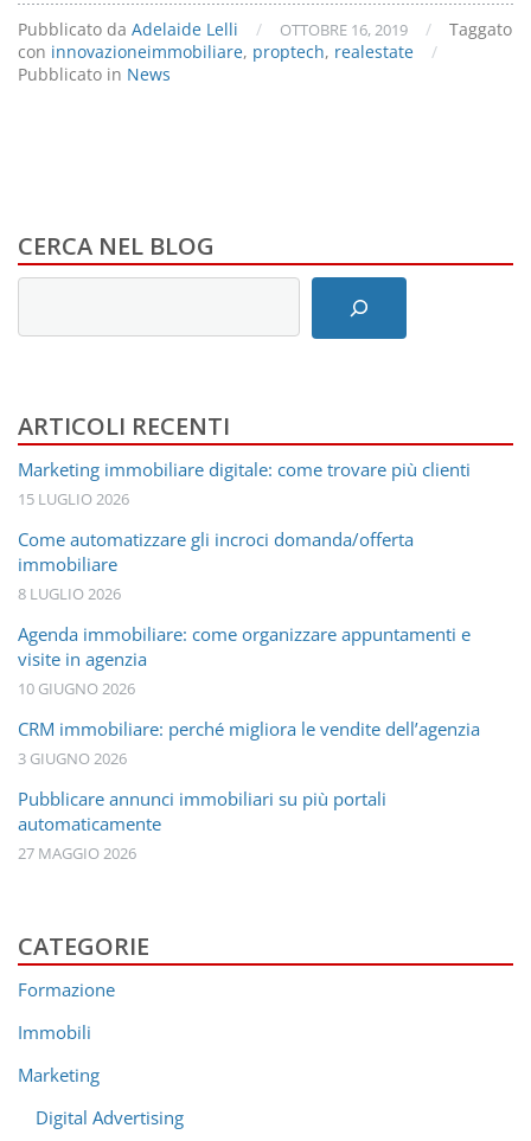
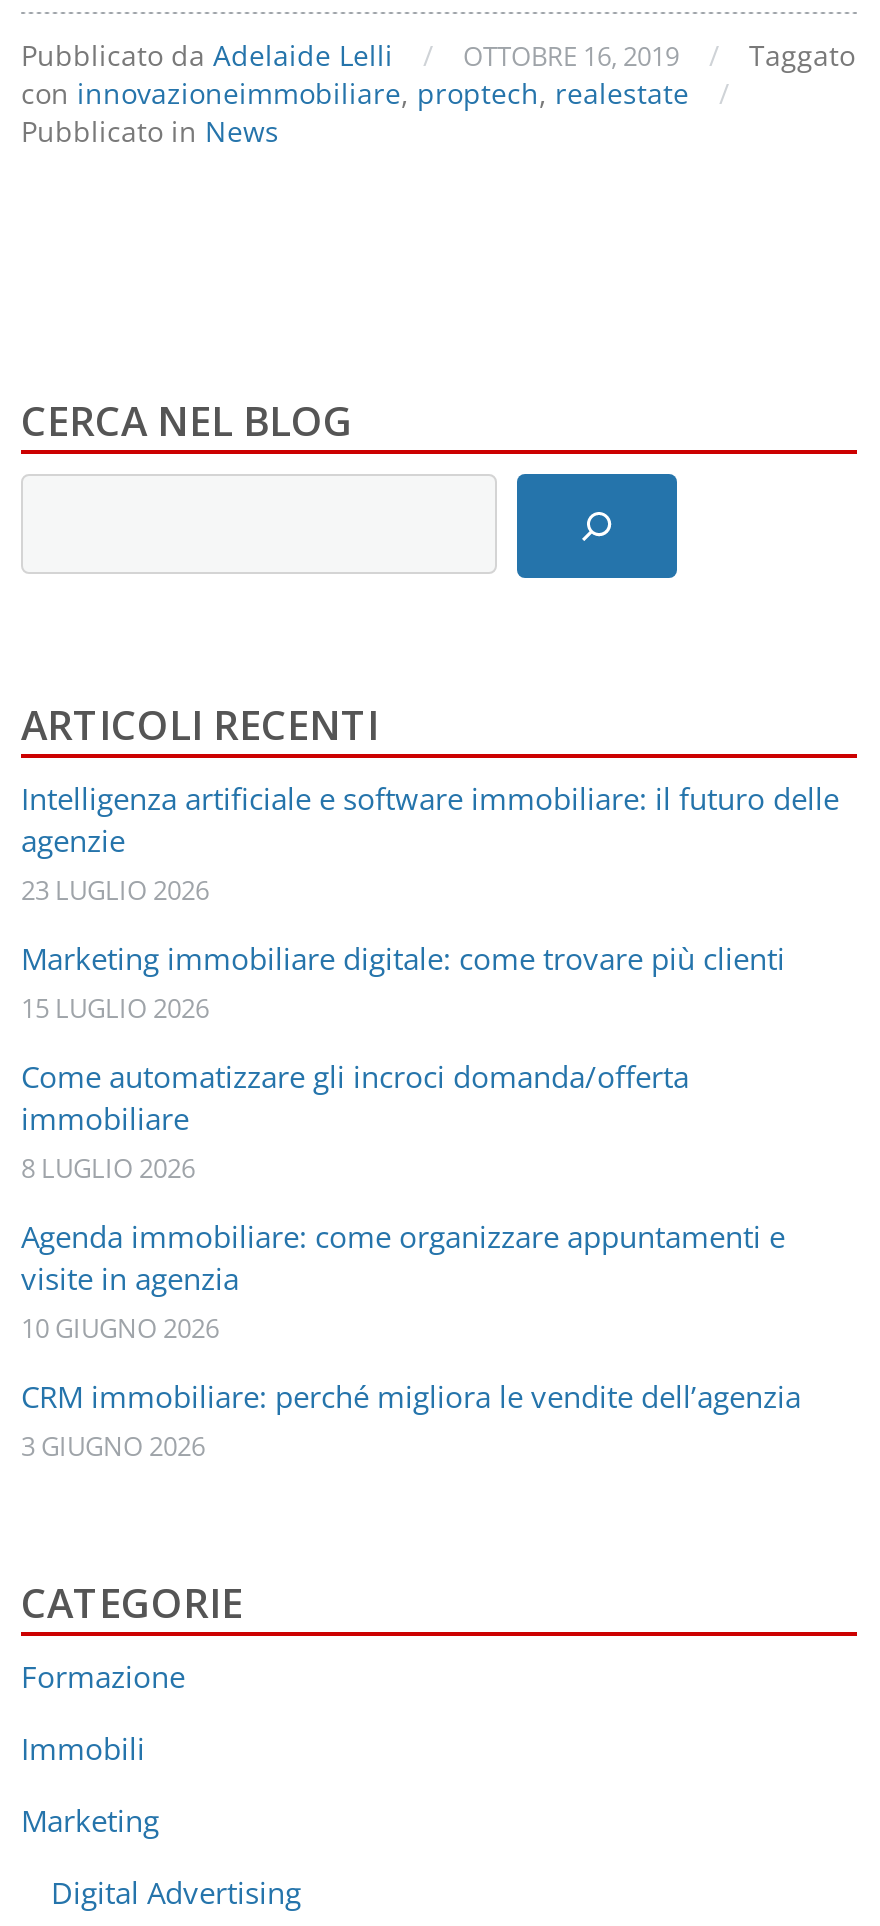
none -> [21,779,839,909] Intelligenza artificiale e software immobiliare: il futuro delle | agenzie | 23 LUGLIO 2026
moved [18,458,480,770] -> [21,939,801,1465]: Marketing immobiliare digitale: come trovare più clienti | 15 LUGLIO 2026 | Come automatizzare gli incroci domanda/offerta | ... | CRM immobiliare: perché migliora le vendite dell’agenzia | 3 GIUGNO 2026
[18,787,386,864] Pubblicare annunci immobiliari su più portali | automaticamente | 27 MAGGIO 2026 -> none

